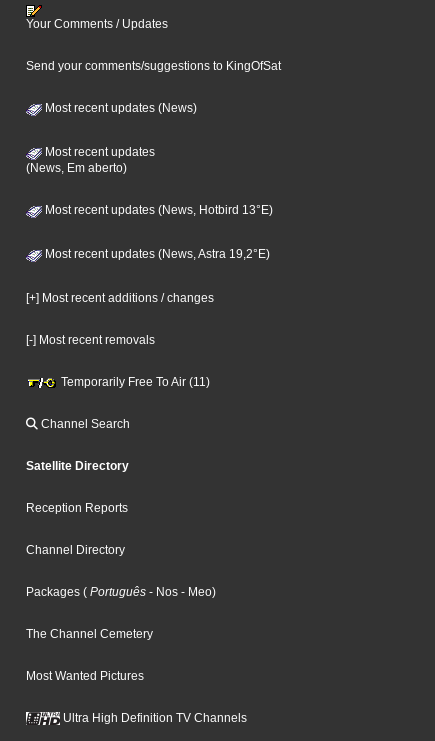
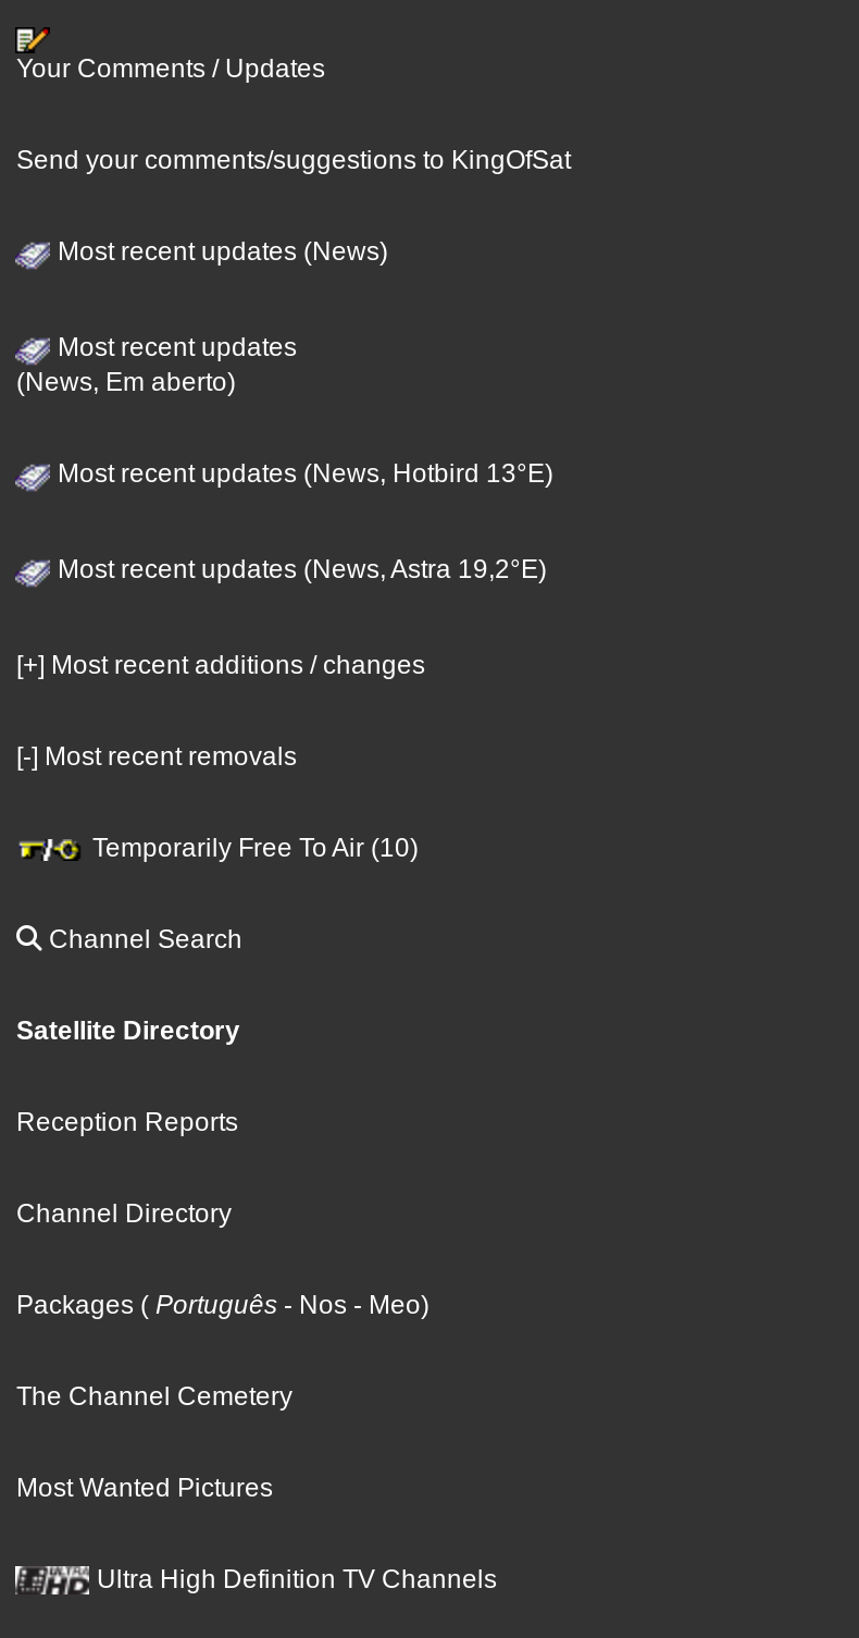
[58,375,210,389] Temporarily Free To Air (11) -> [86,833,418,863] Temporarily Free To Air (10)

